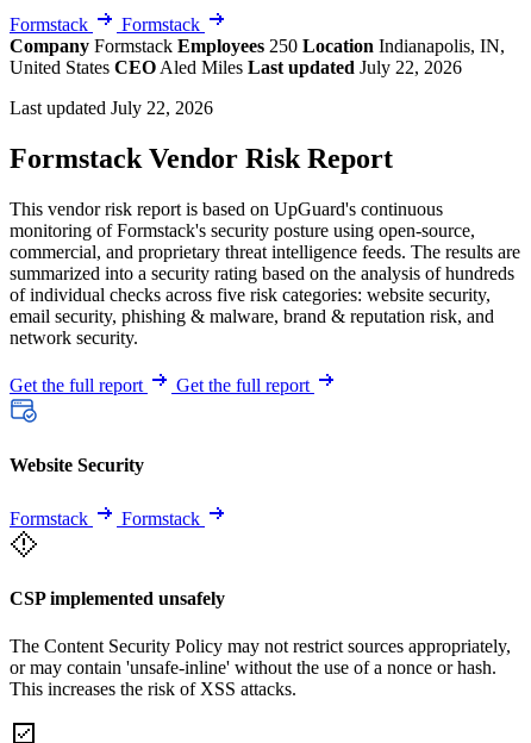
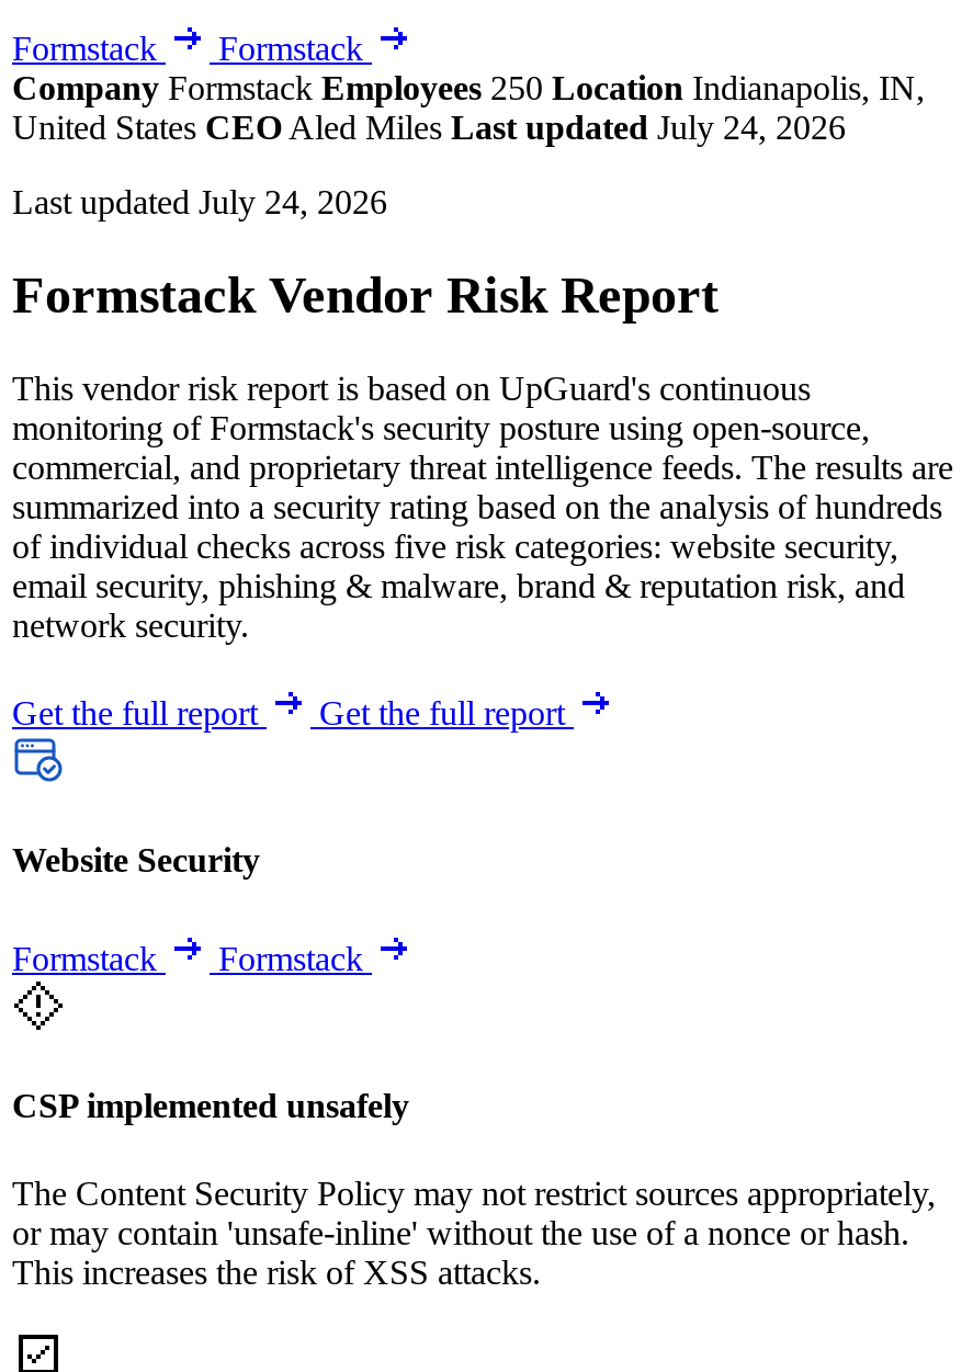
[10,57,462,77] United States CEO Aled Miles Last updated July 22, 2026 -> [12,108,846,145] United States CEO Aled Miles Last updated July 24, 2026
[10,97,213,118] Last updated July 22, 2026 -> [12,183,387,220] Last updated July 24, 2026

